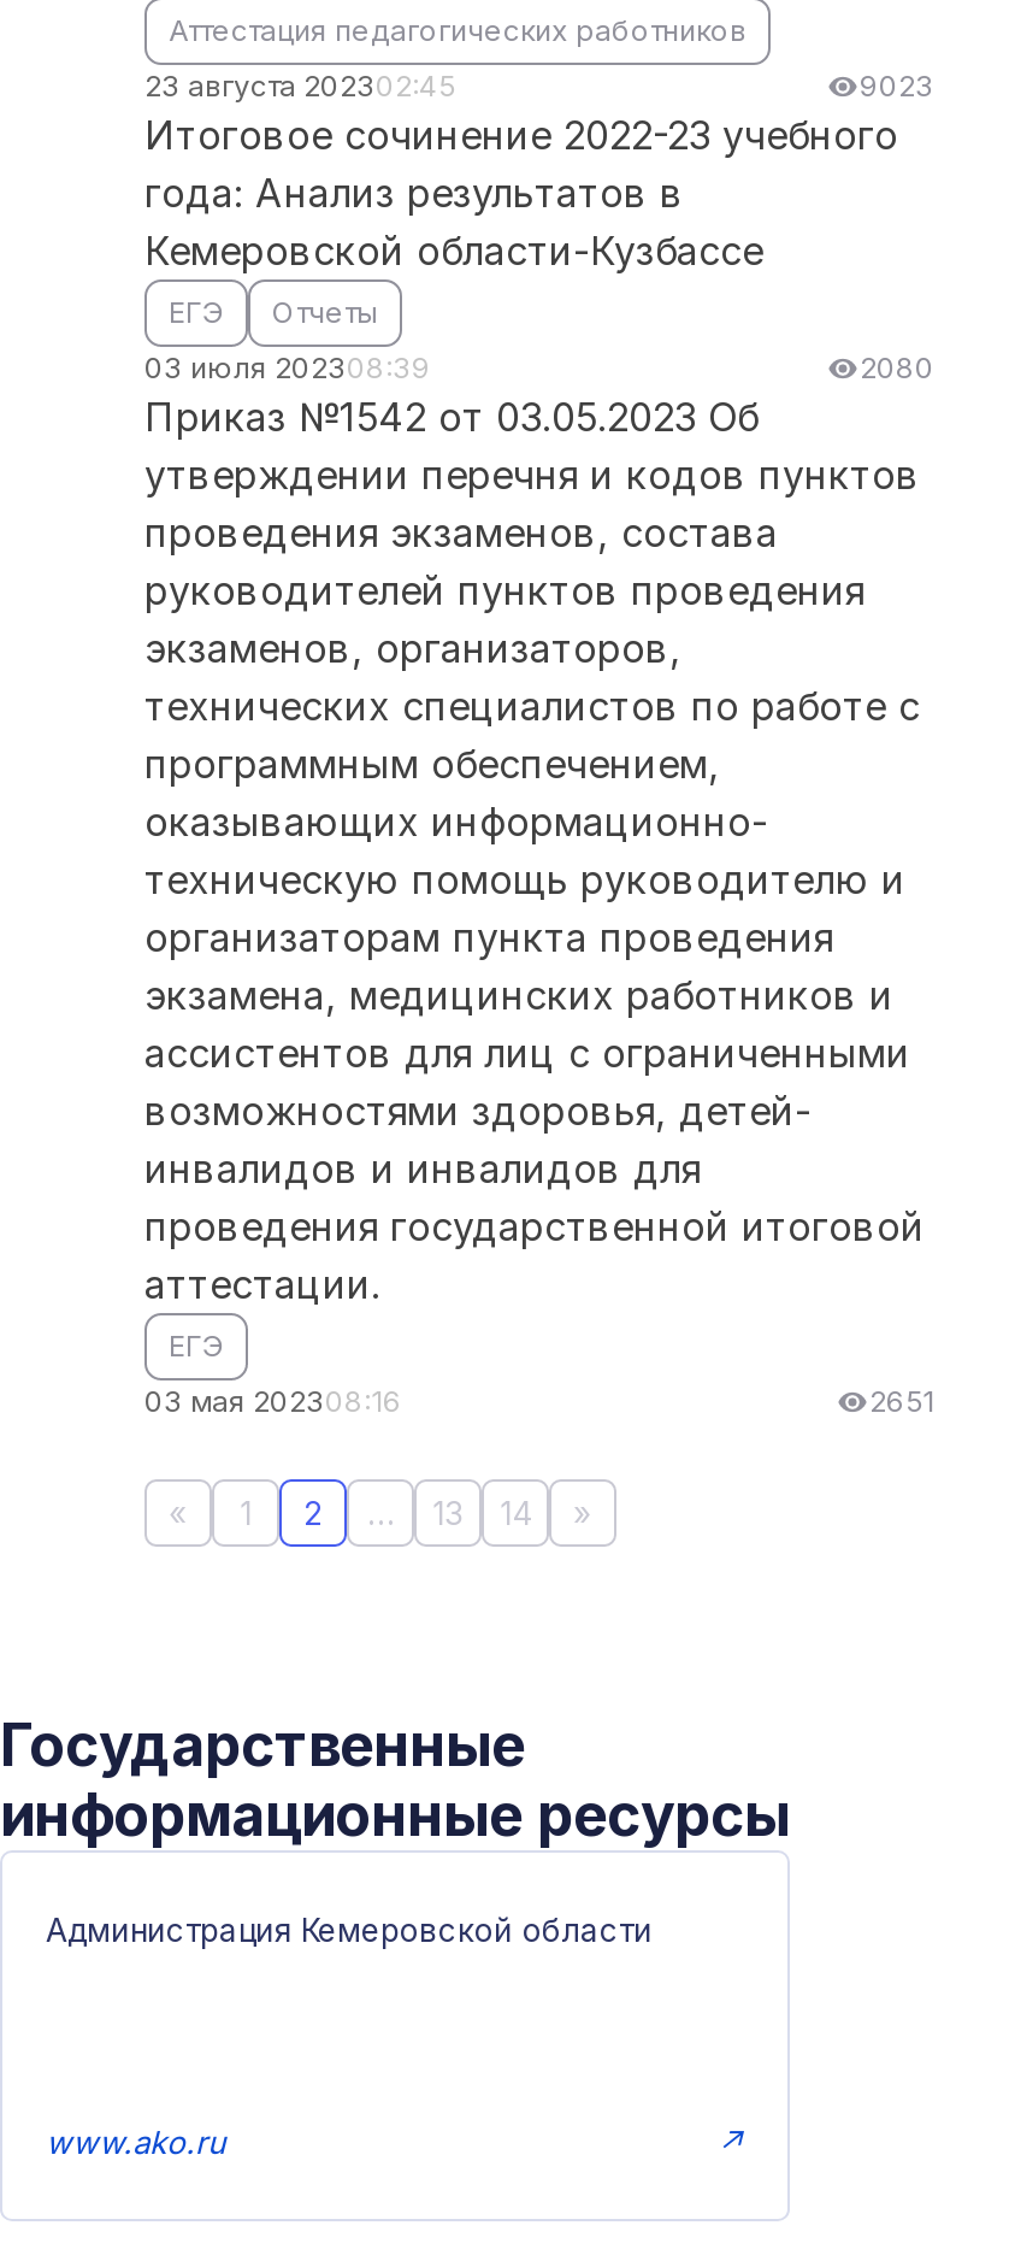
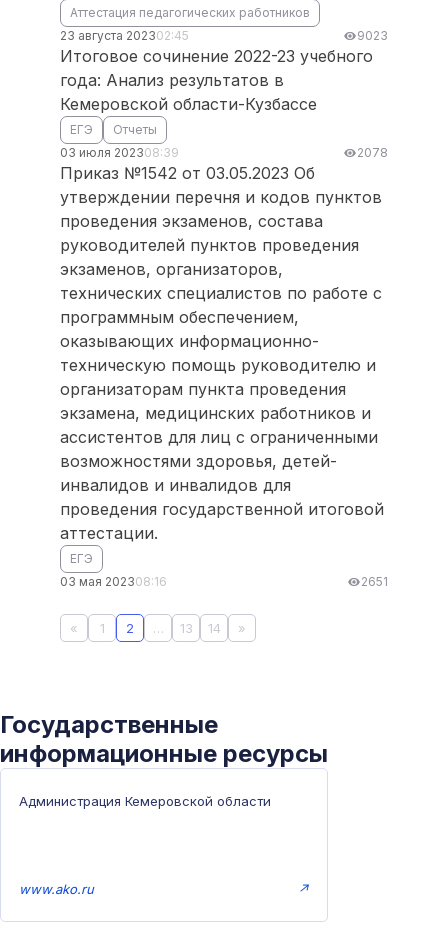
[860,349,934,385] 2080 -> [357,145,388,160] 2078

